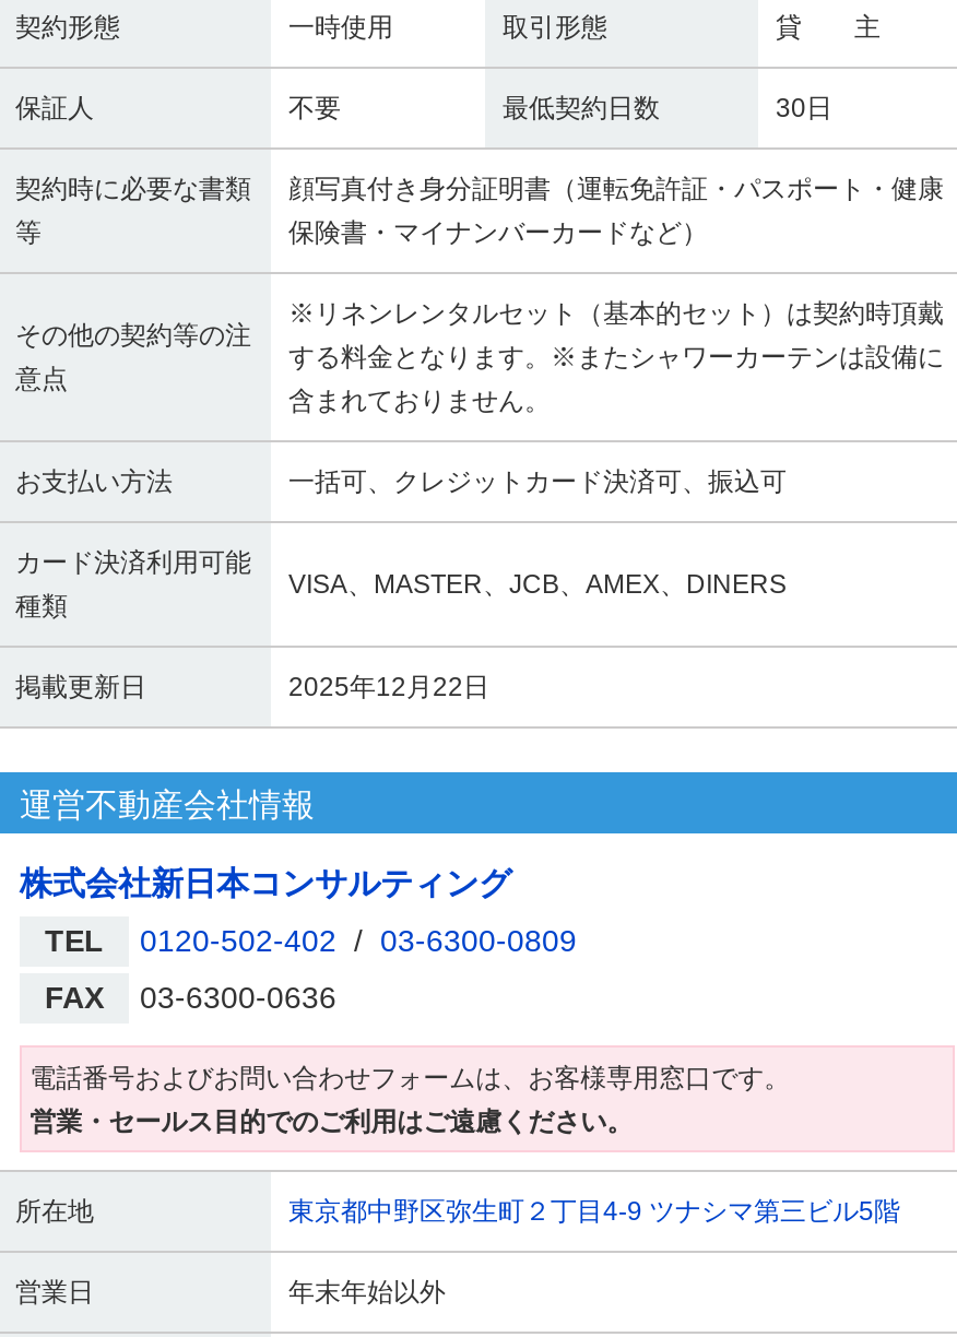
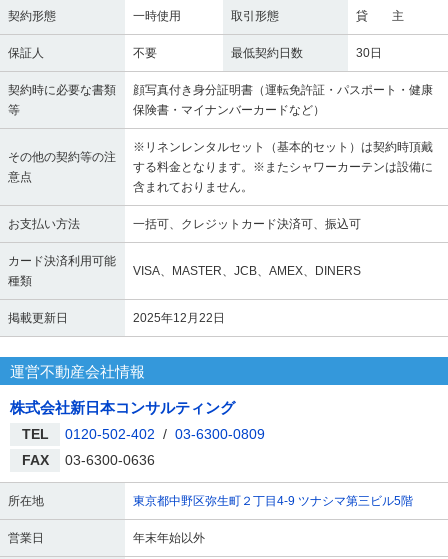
[30,1062,790,1136] 電話番号およびお問い合わせフォームは、お客様専用窓口です。 | 営業・セールス目的でのご利用はご遠慮ください。 -> none

